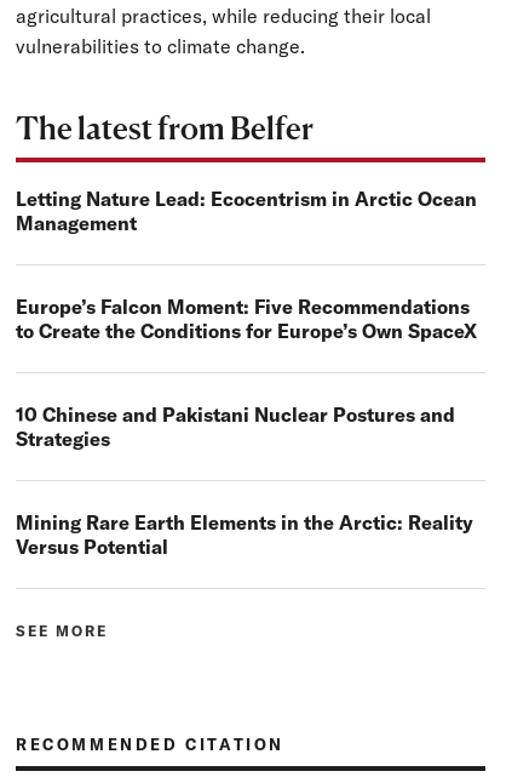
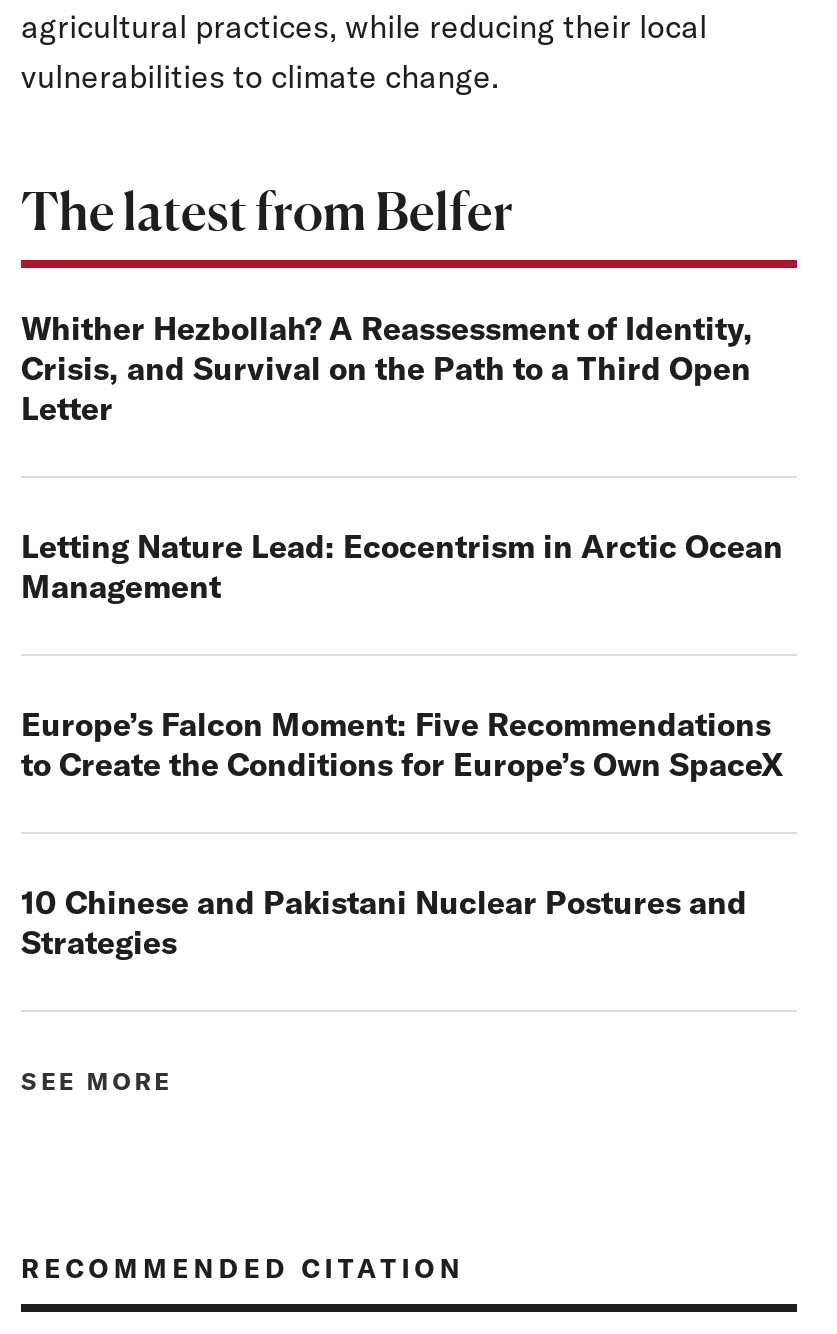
none -> [21,308,753,428] Whither Hezbollah? A Reassessment of Identity, | Crisis, and Survival on the Path to a Third Open | Letter
moved [16,187,477,451] -> [21,526,783,962]: Letting Nature Lead: Ecocentrism in Arctic Ocean | Management | Europe’s Falcon Moment: Five Recommendations | to Create the Conditions for Europe’s Own SpaceX | 10 Chinese and Pakistani Nuclear Postures and | Strategies
[16,510,473,559] Mining Rare Earth Elements in the Arctic: Reality | Versus Potential -> none

